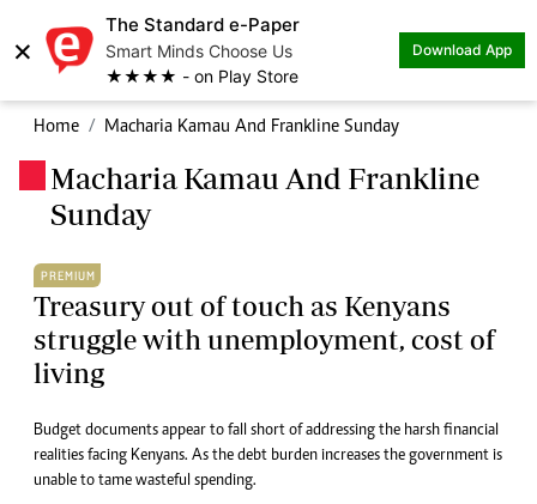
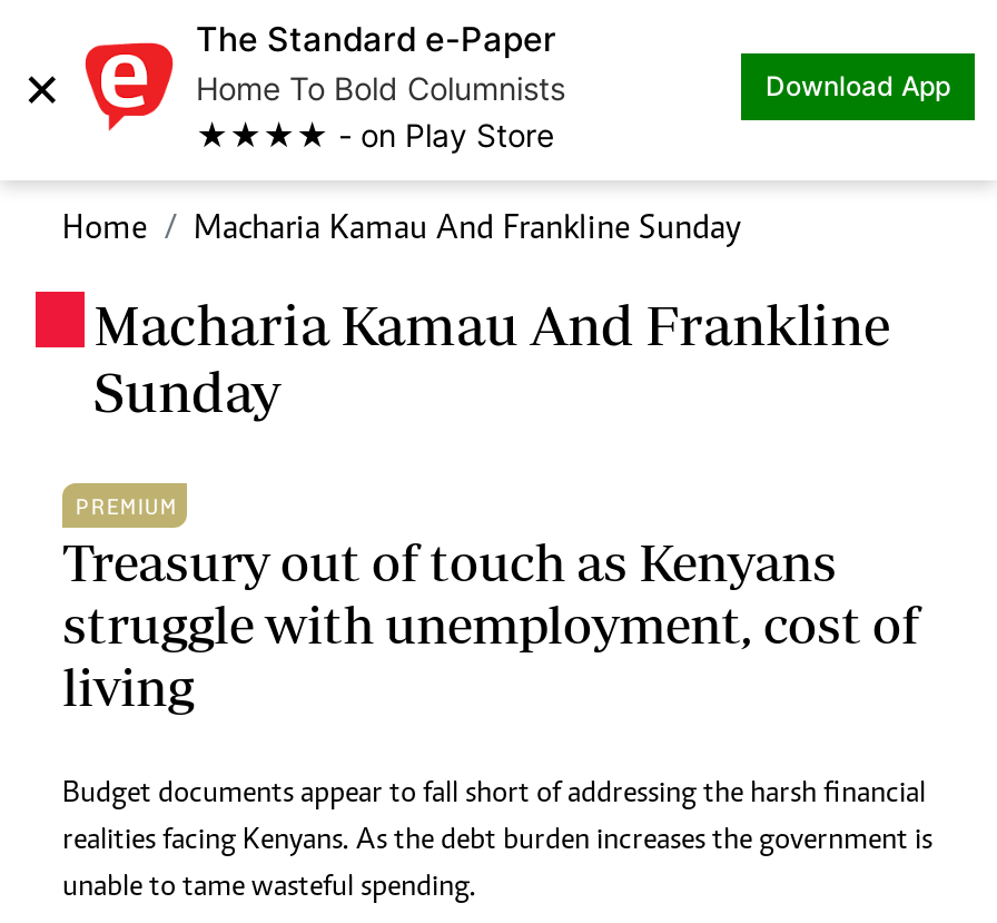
[105,41,292,61] Smart Minds Choose Us -> [196,69,565,107] Home To Bold Columnists

